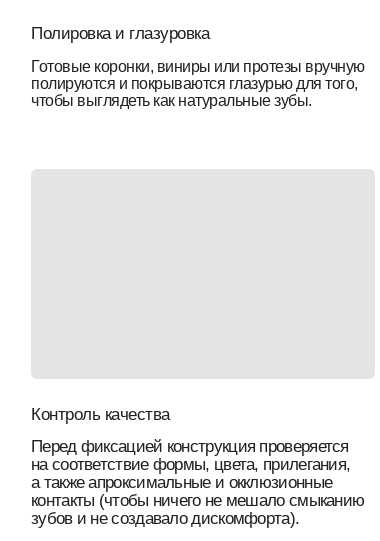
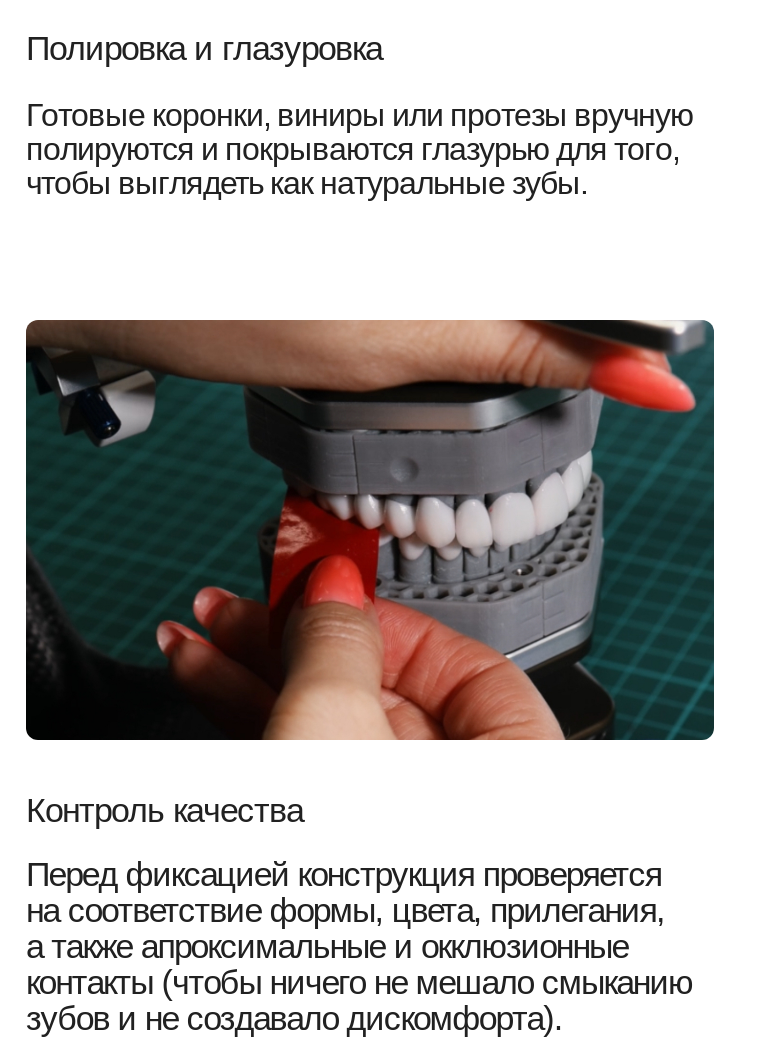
none -> [24,318,716,742] [image]

